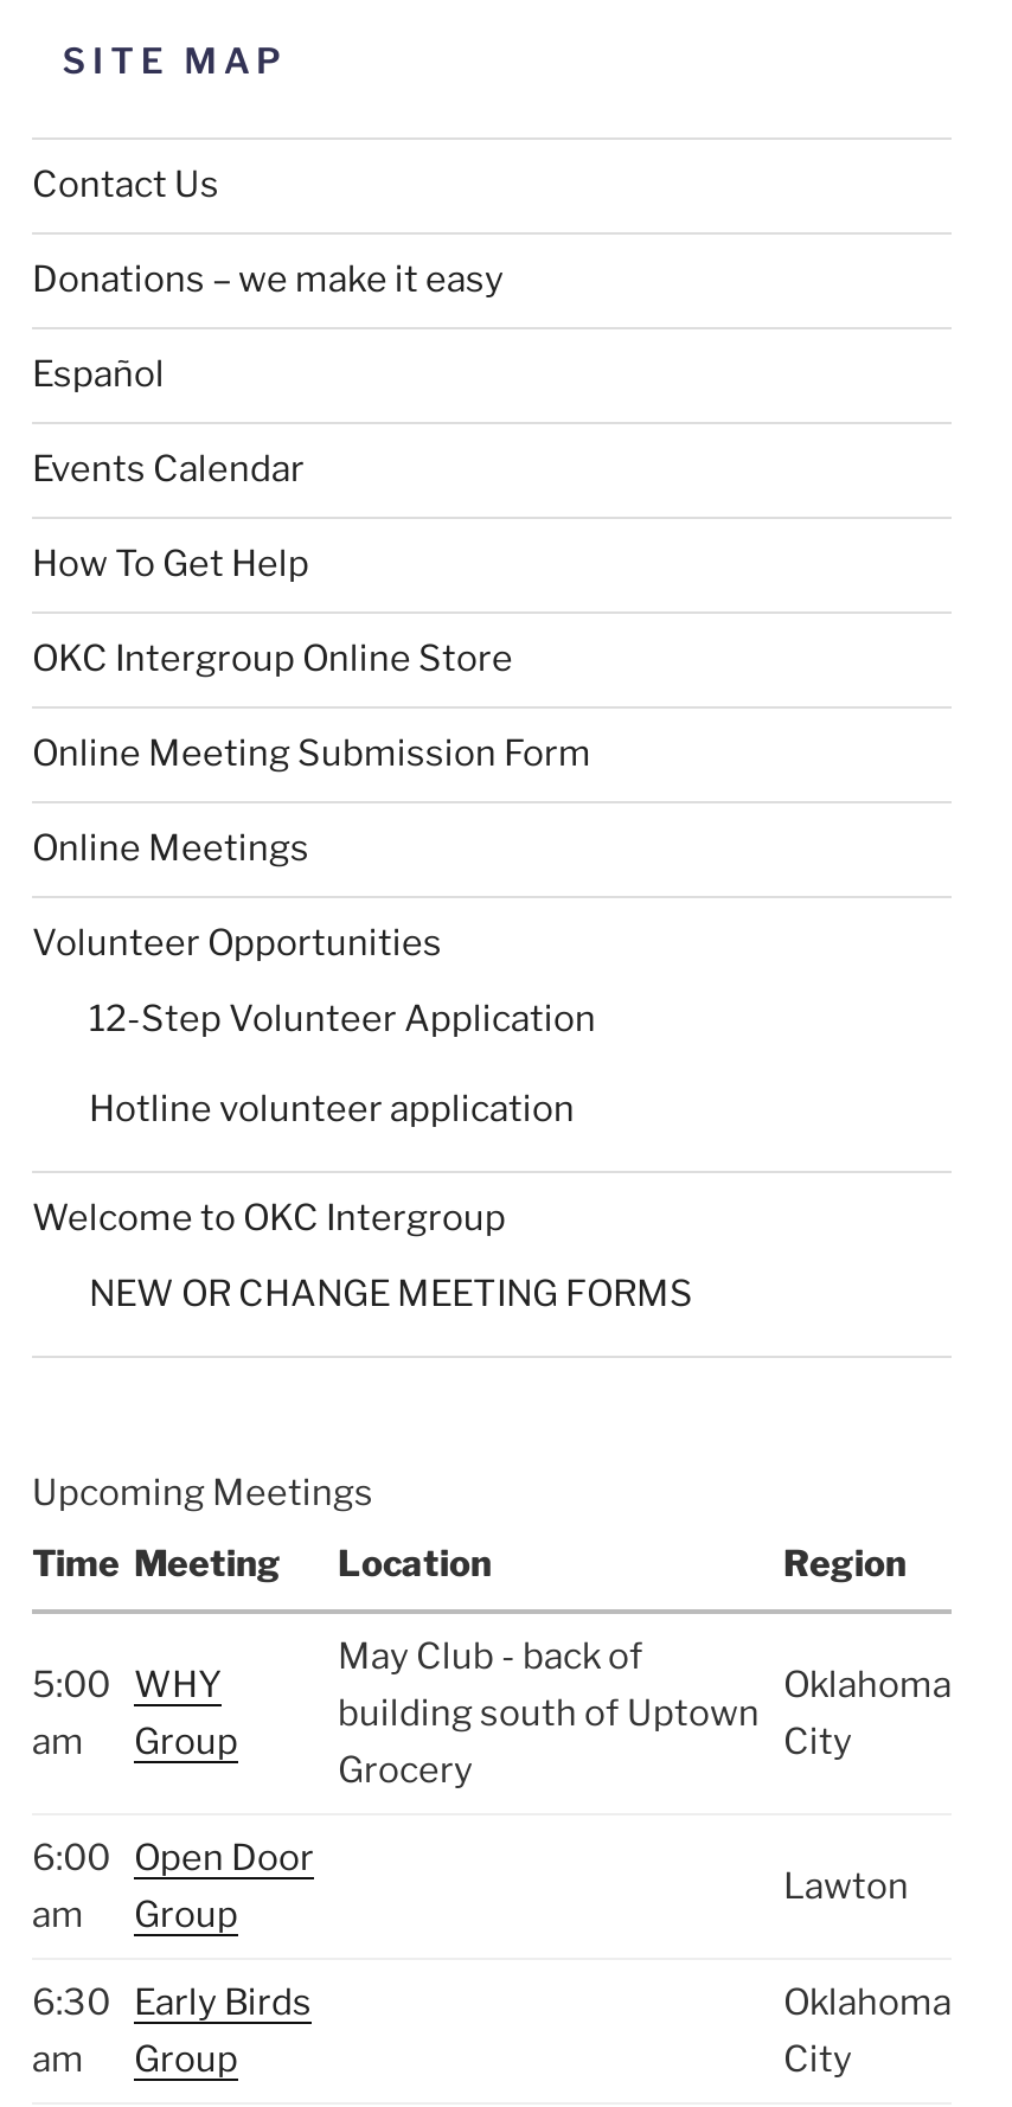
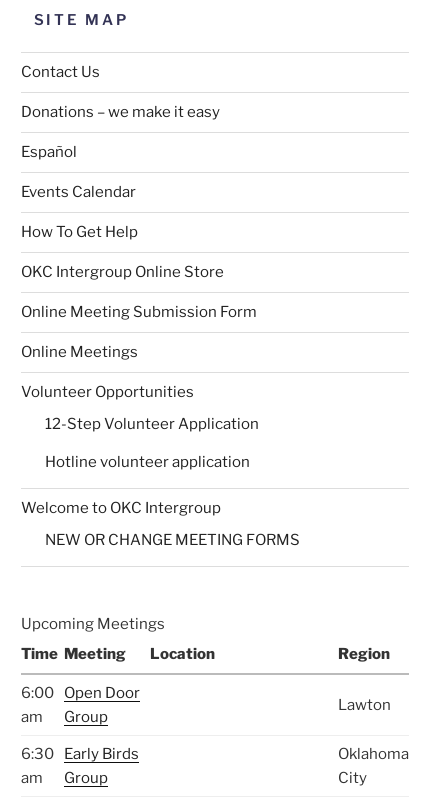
[338,1635,760,1791] May Club - back of | building south of Uptown | Grocery -> none
[32,1663,110,1763] 5:00 | am -> none
[134,1663,238,1763] WHY | Group -> none
[783,1663,952,1763] Oklahoma | City -> none

